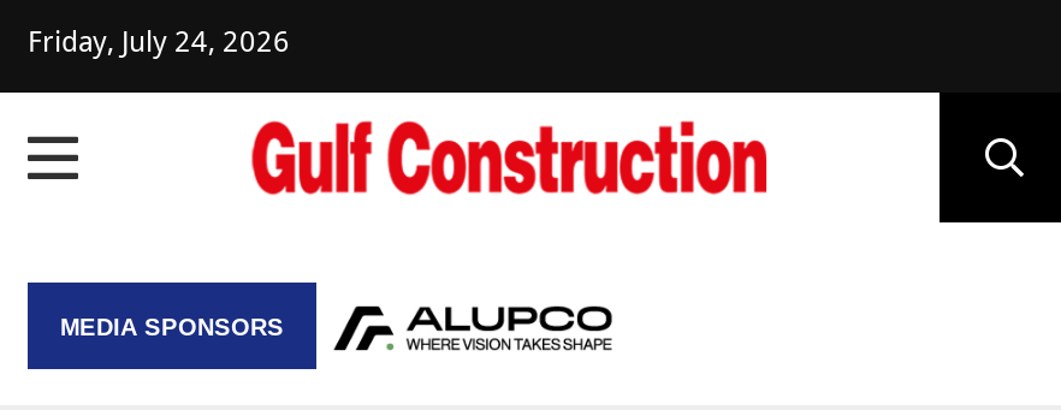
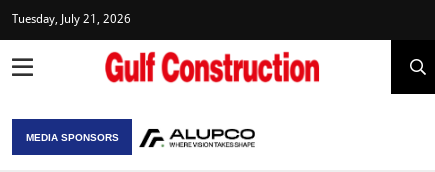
[28,25,290,59] Friday, July 24, 2026 -> [12,12,131,26] Tuesday, July 21, 2026

